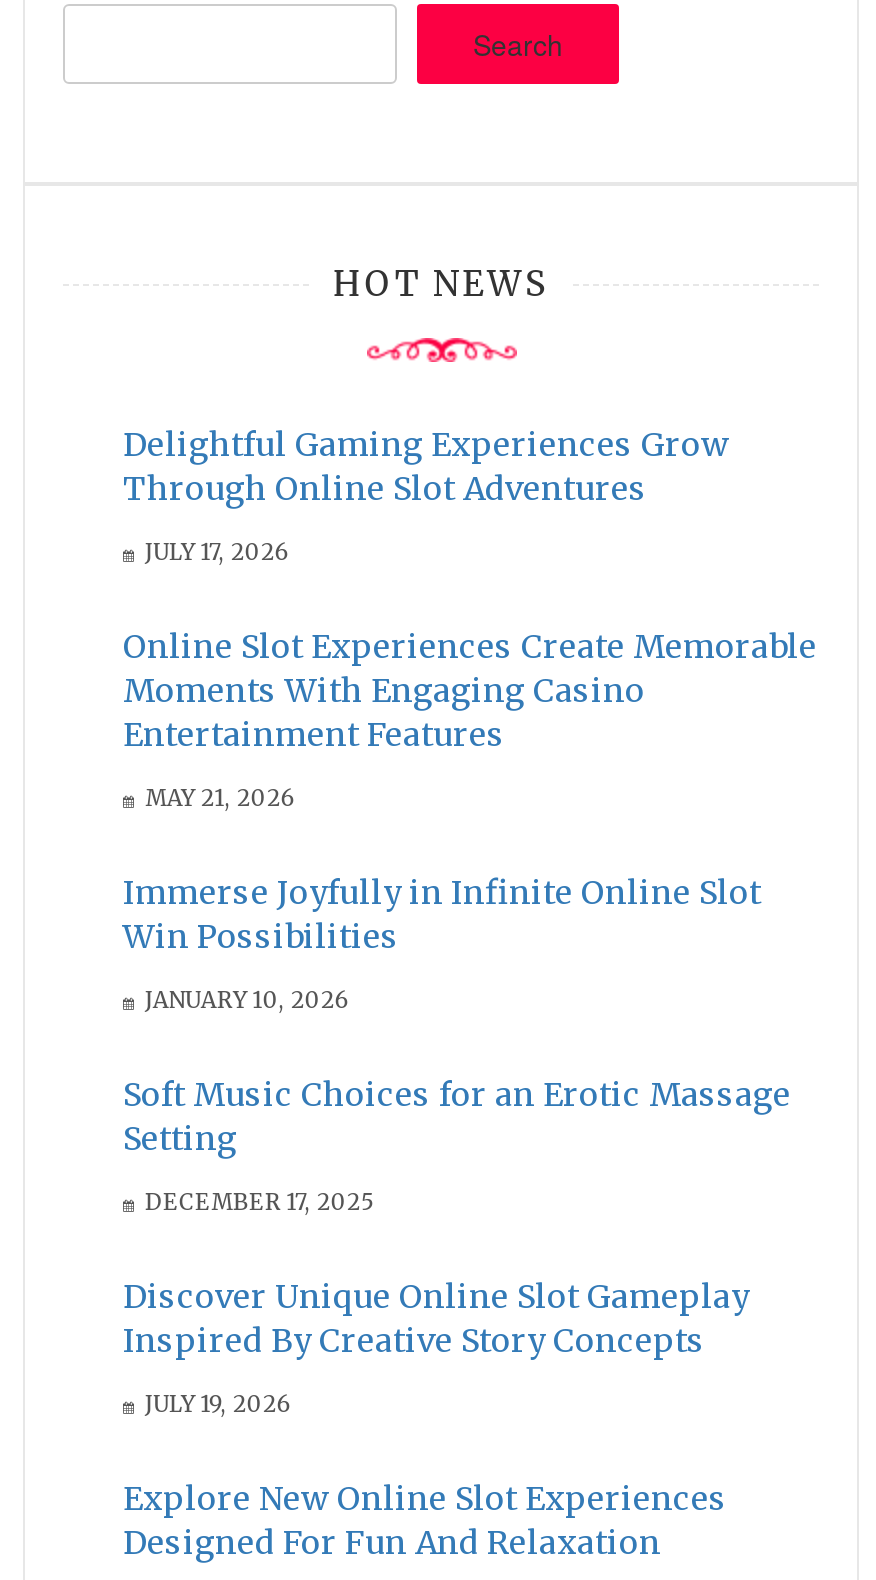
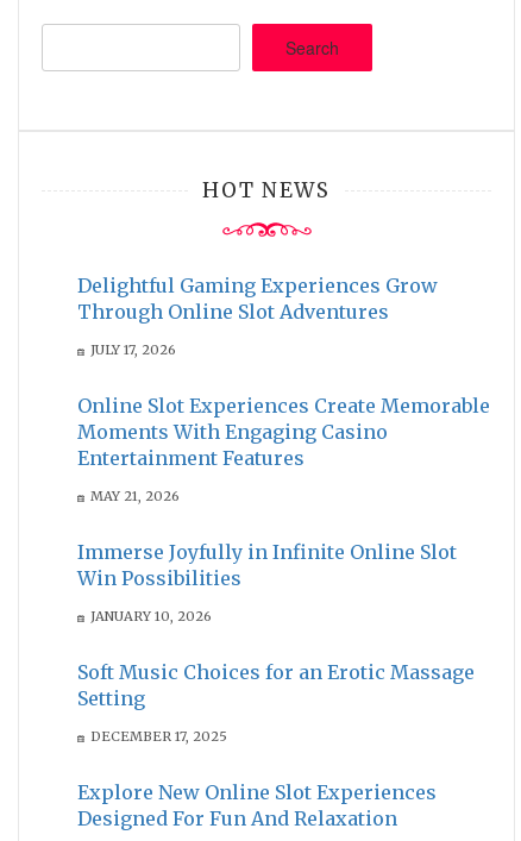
[123,1275,749,1417] Discover Unique Online Slot Gameplay | Inspired By Creative Story Concepts | JULY 19, 2026 -> none

